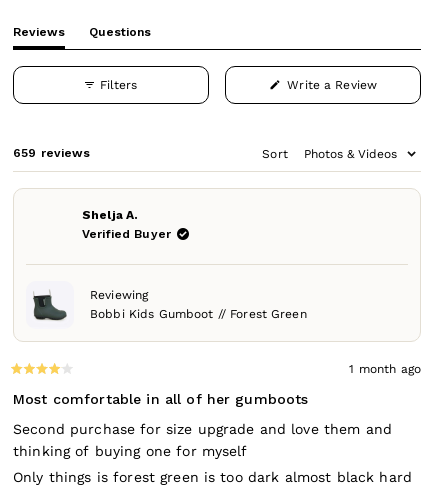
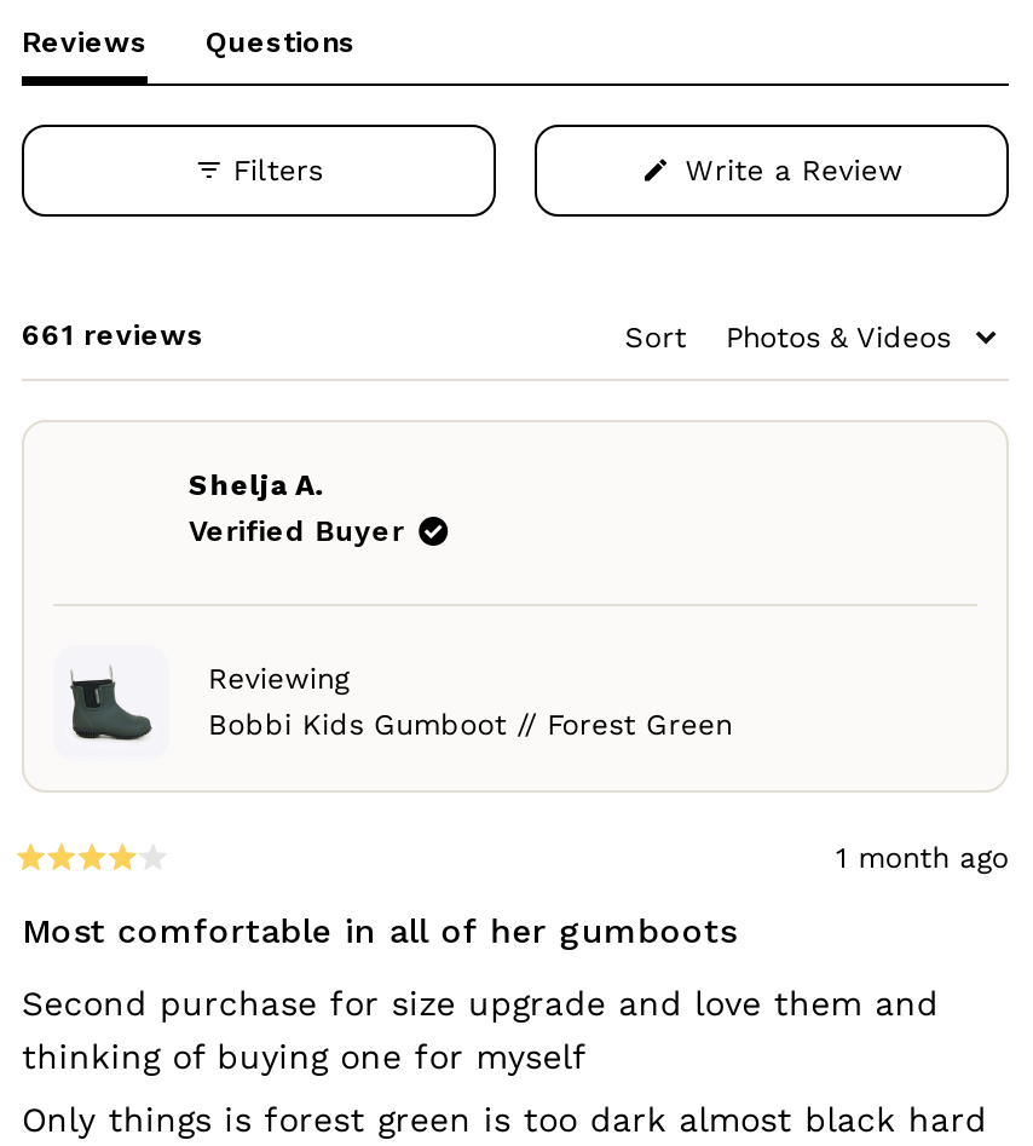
[13,146,90,160] 659 reviews -> [22,319,204,352] 661 reviews

